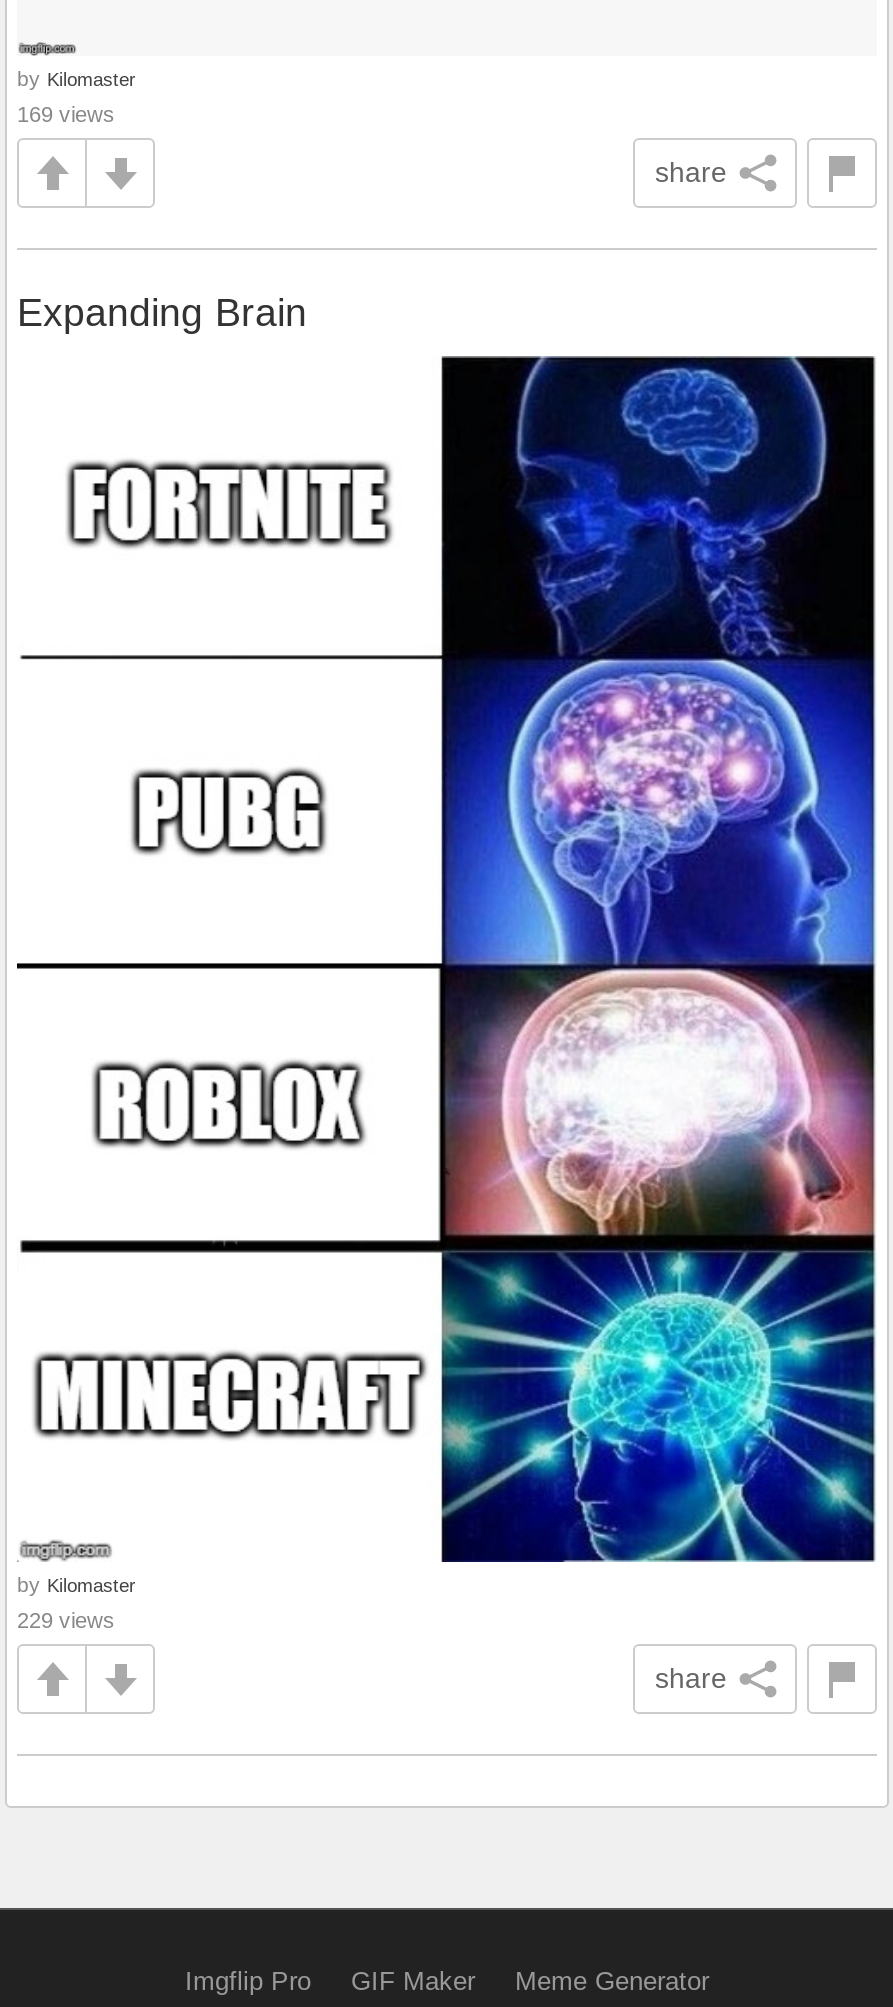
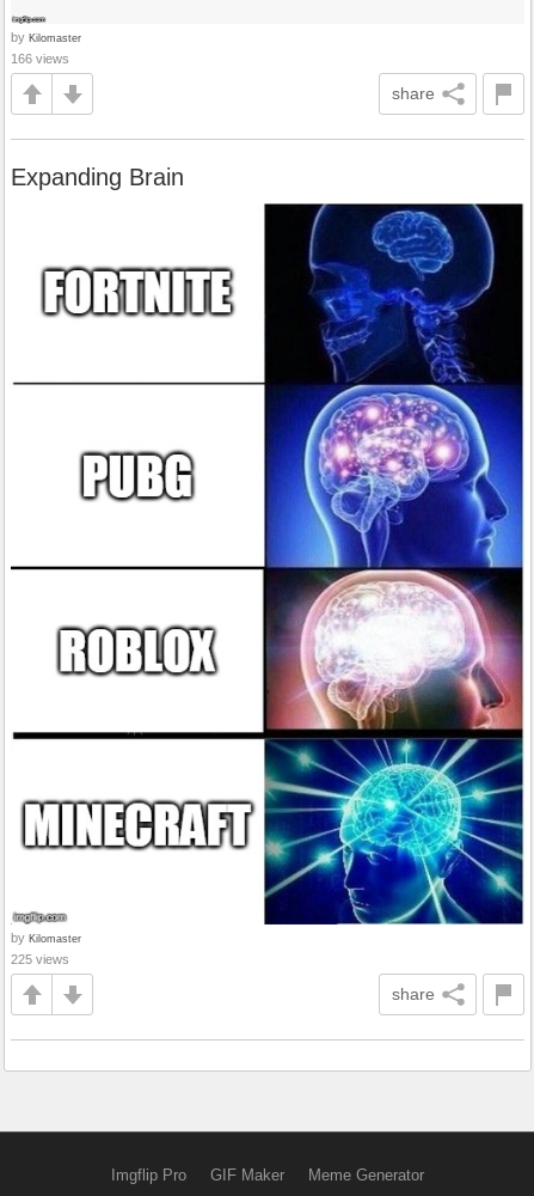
[17,102,115,126] 169 views -> [11,52,69,66] 166 views
[17,1608,115,1632] 229 views -> [11,952,69,966] 225 views

